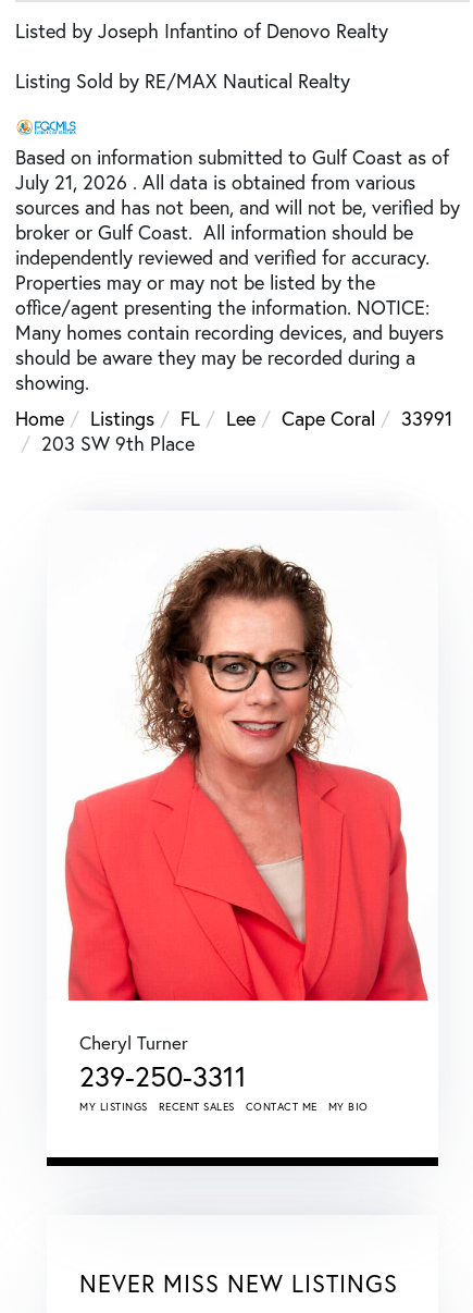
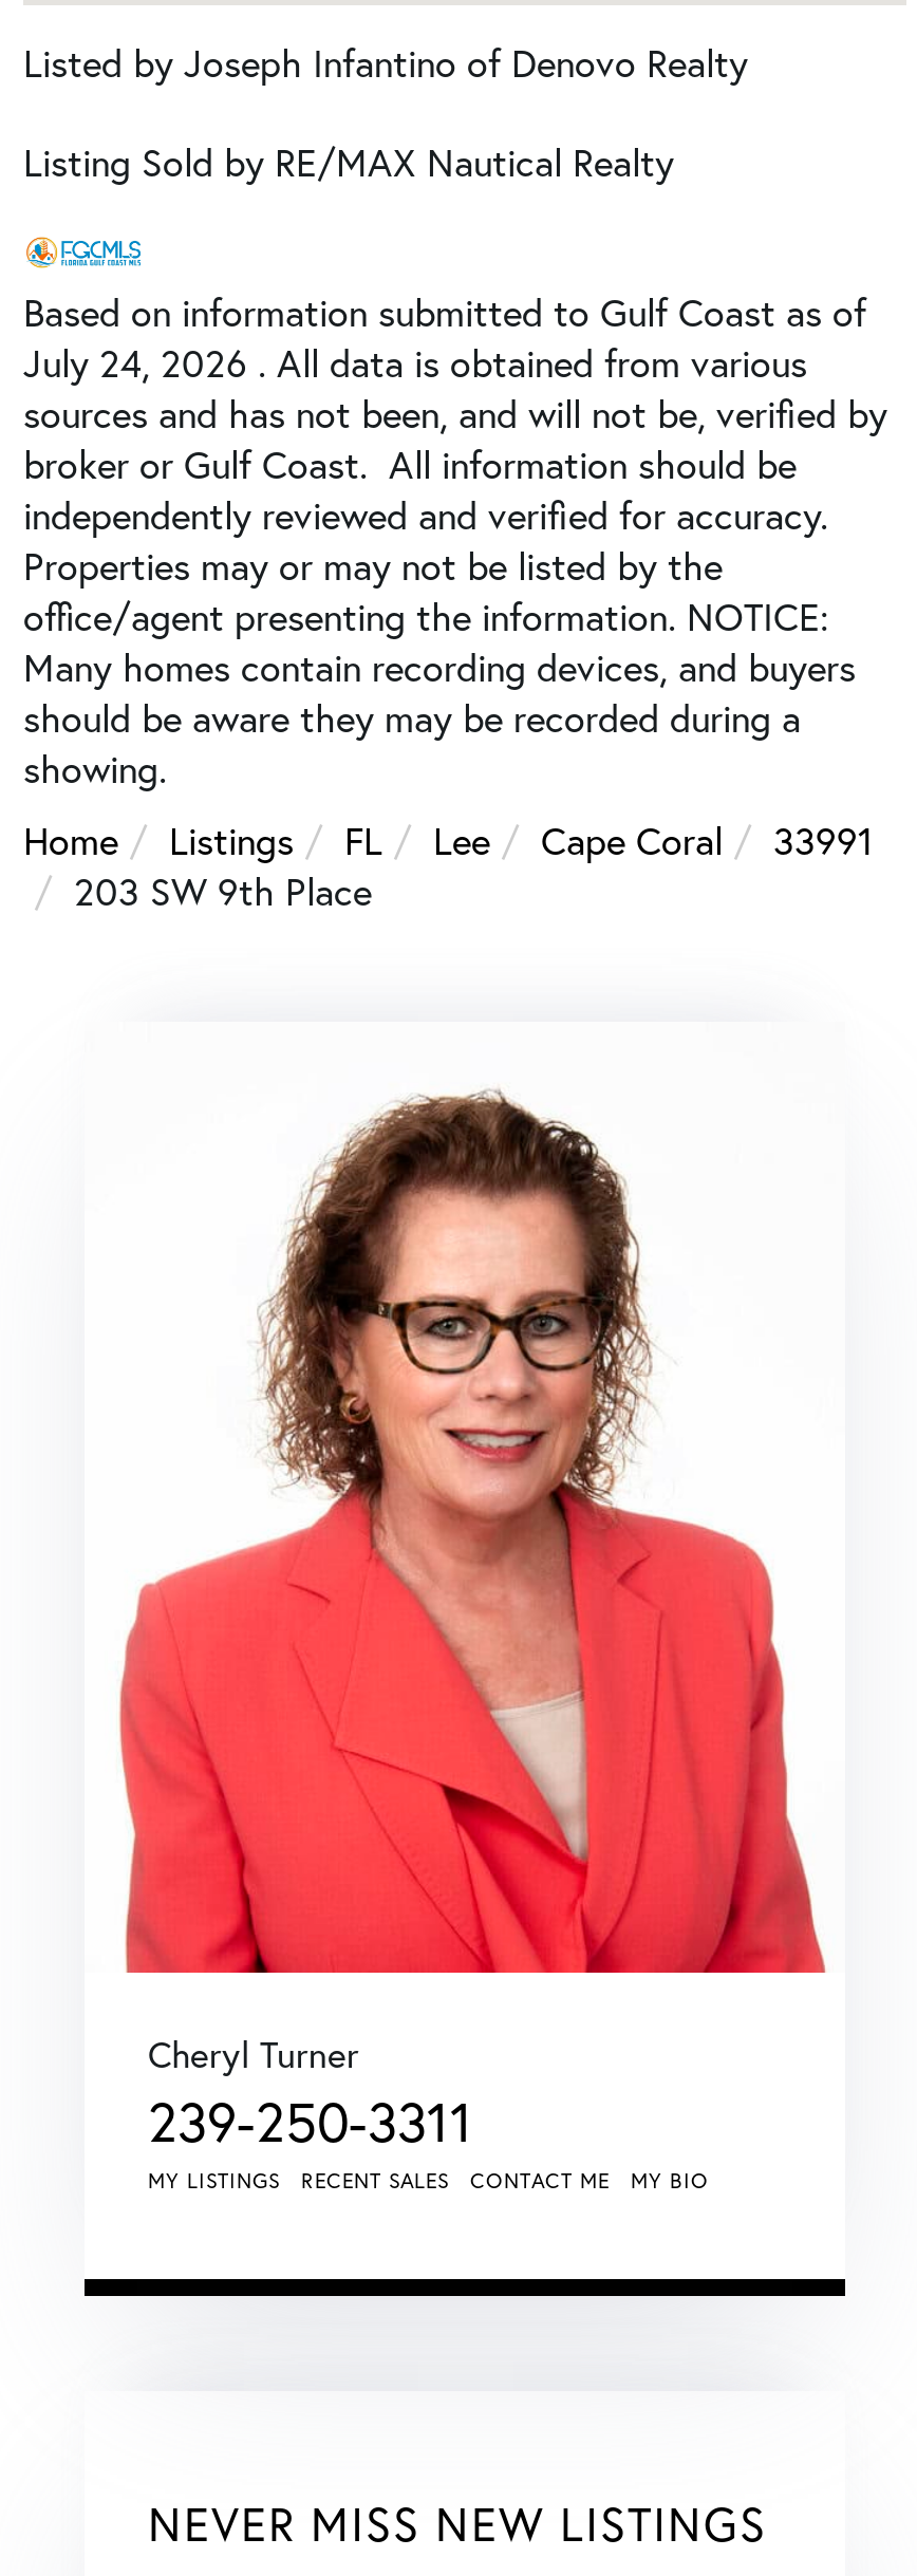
[15,170,415,195] July 21, 2026 . All data is obtained from various -> [23,337,807,388] July 24, 2026 . All data is obtained from various

